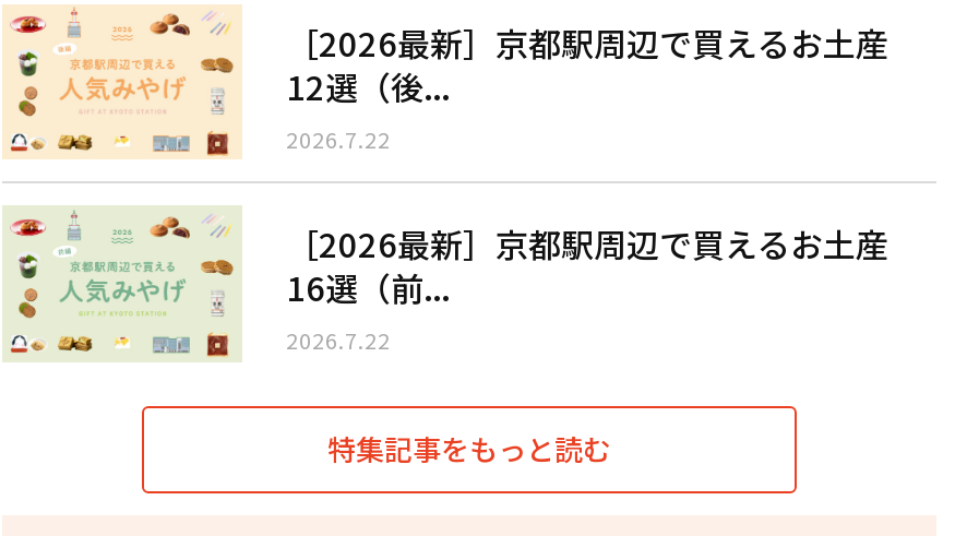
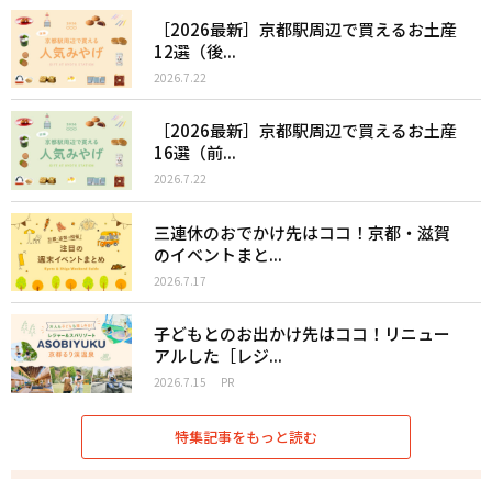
none -> [10,313,133,394] [image]
none -> [11,213,450,390] [image] | 三連休のおでかけ先はココ！京都・滋賀 | のイベントまと... | 2026.7.17 | 子どもとのお出かけ先はココ！リニュー | アルした［レジ... | 2026.7.15 | PR

